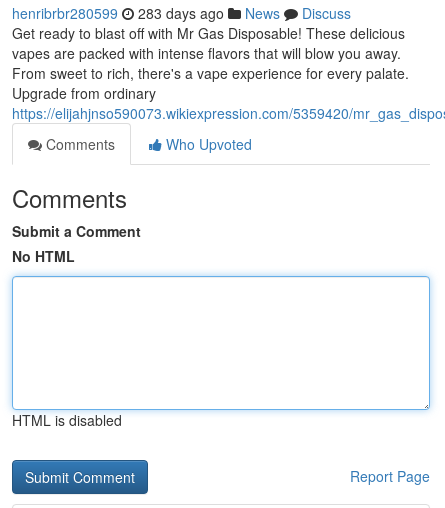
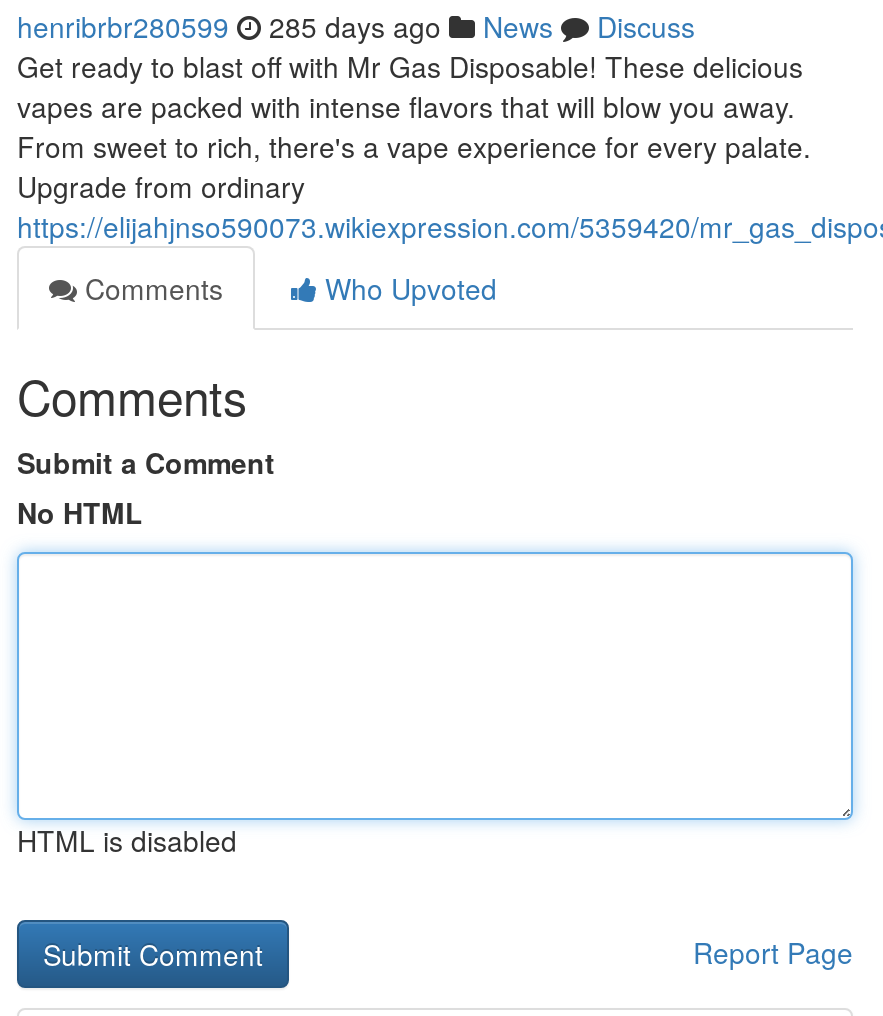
[12,3,351,23] henribrbr280599 283 days ago News Discuss -> [17,6,695,46] henribrbr280599 285 days ago News Discuss

